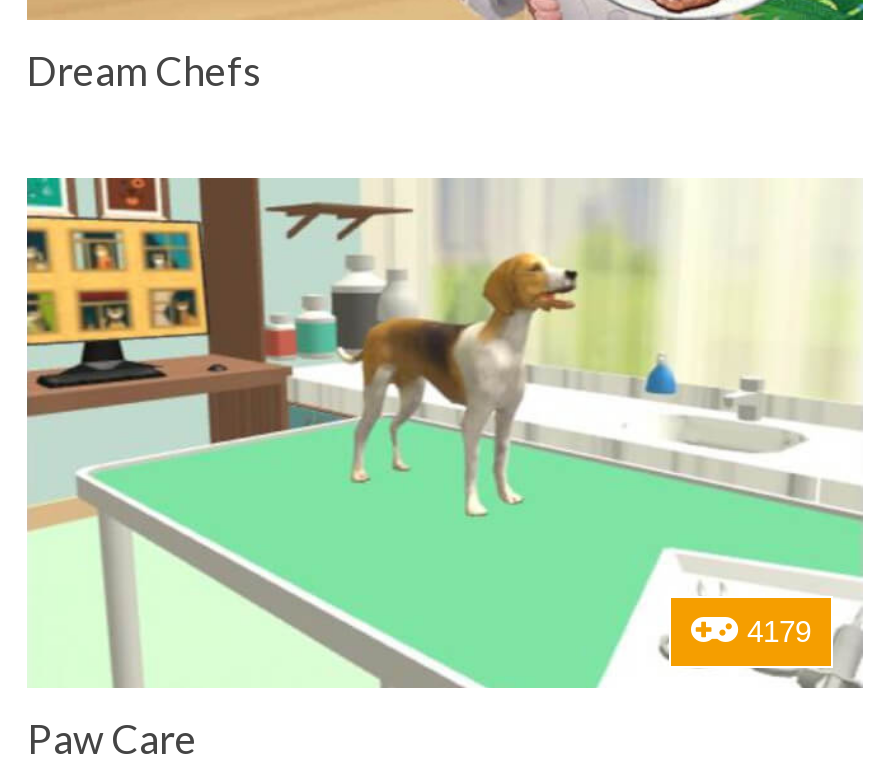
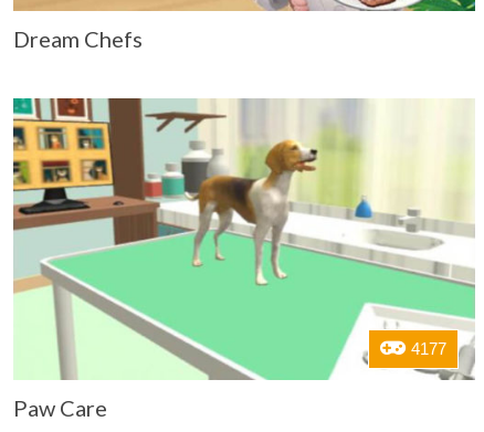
[747,613,811,647] 4179 -> [411,339,446,358] 4177

